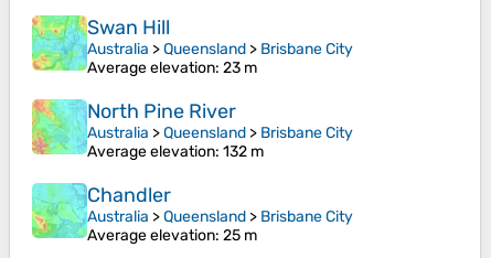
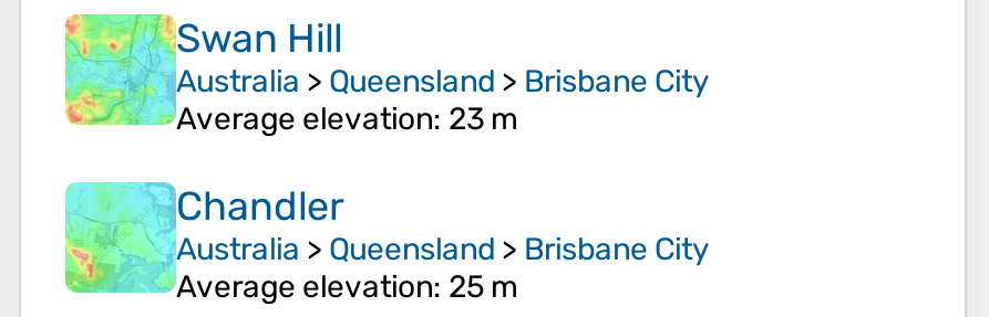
[31,98,353,161] [image] | North Pine River | Australia > Queensland > Brisbane City | Average elevation: 132 m -> none

